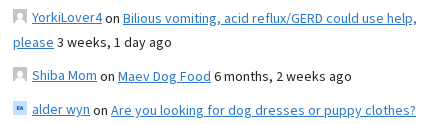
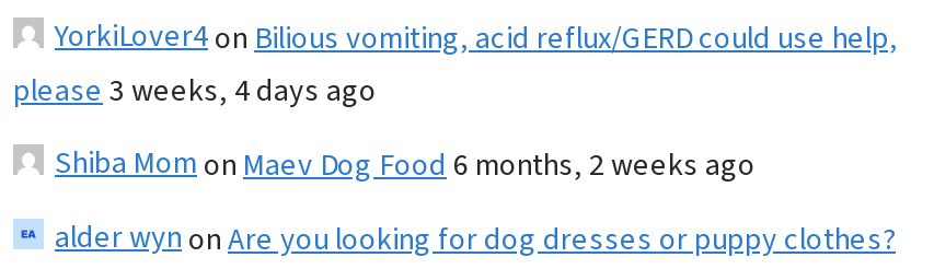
[13,33,172,53] please 3 weeks, 1 day ago -> [13,69,377,113] please 3 weeks, 4 days ago

